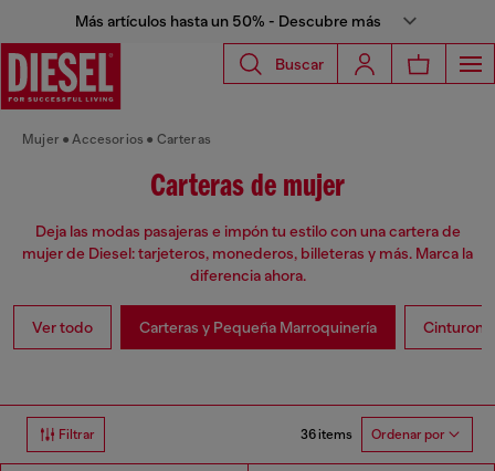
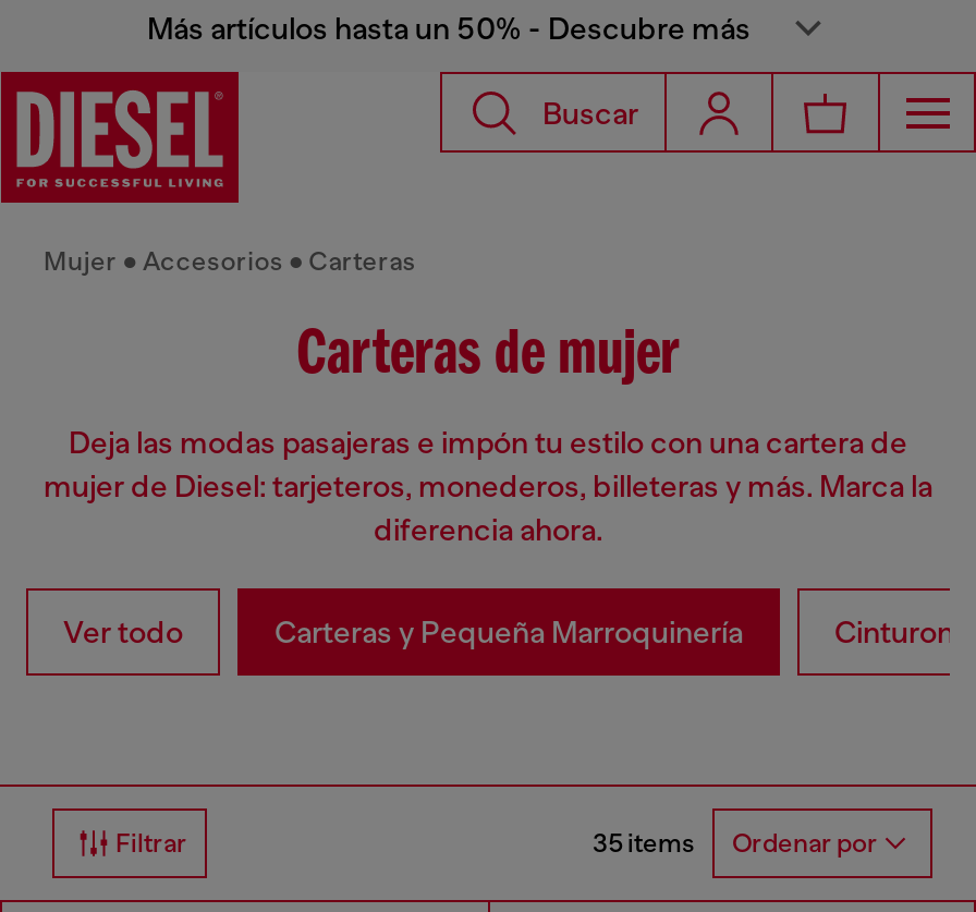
[301,427,445,443] 36 items Ordenar por -> [593,828,878,859] 35 items Ordenar por

